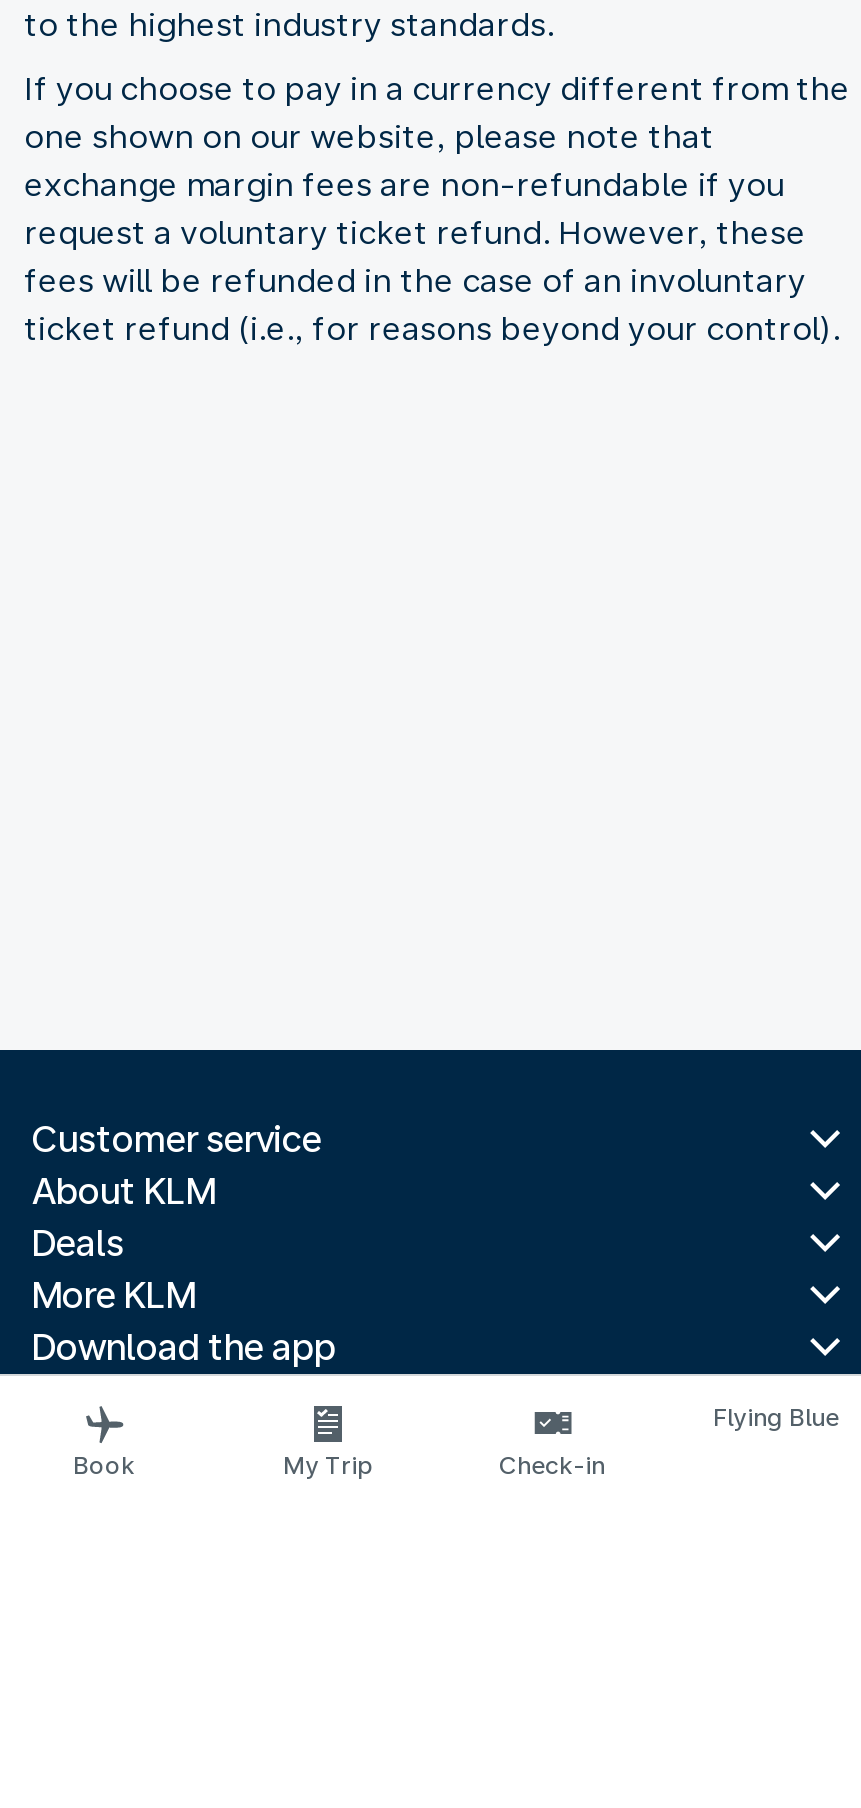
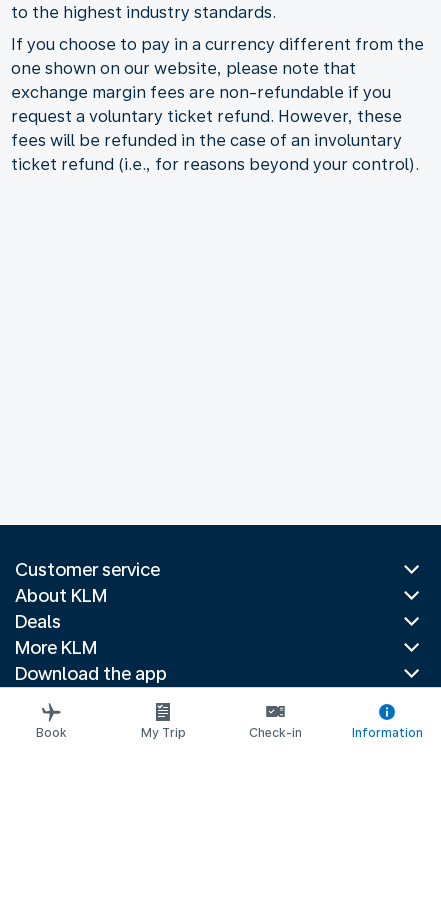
[713,1404,839,1432] Flying Blue -> [351,726,422,740] Information

